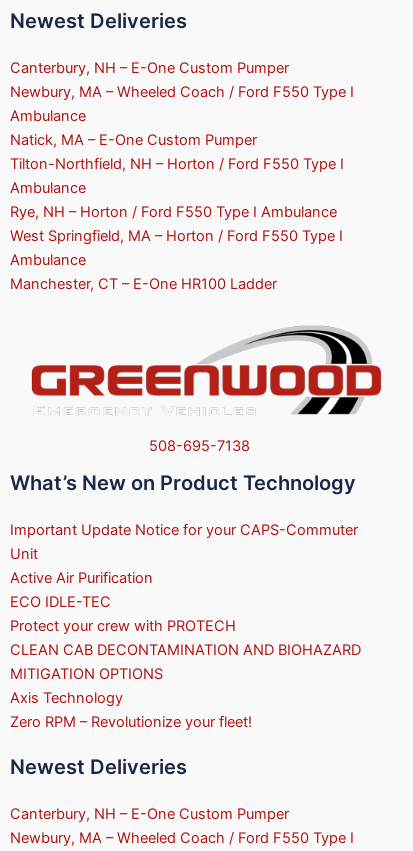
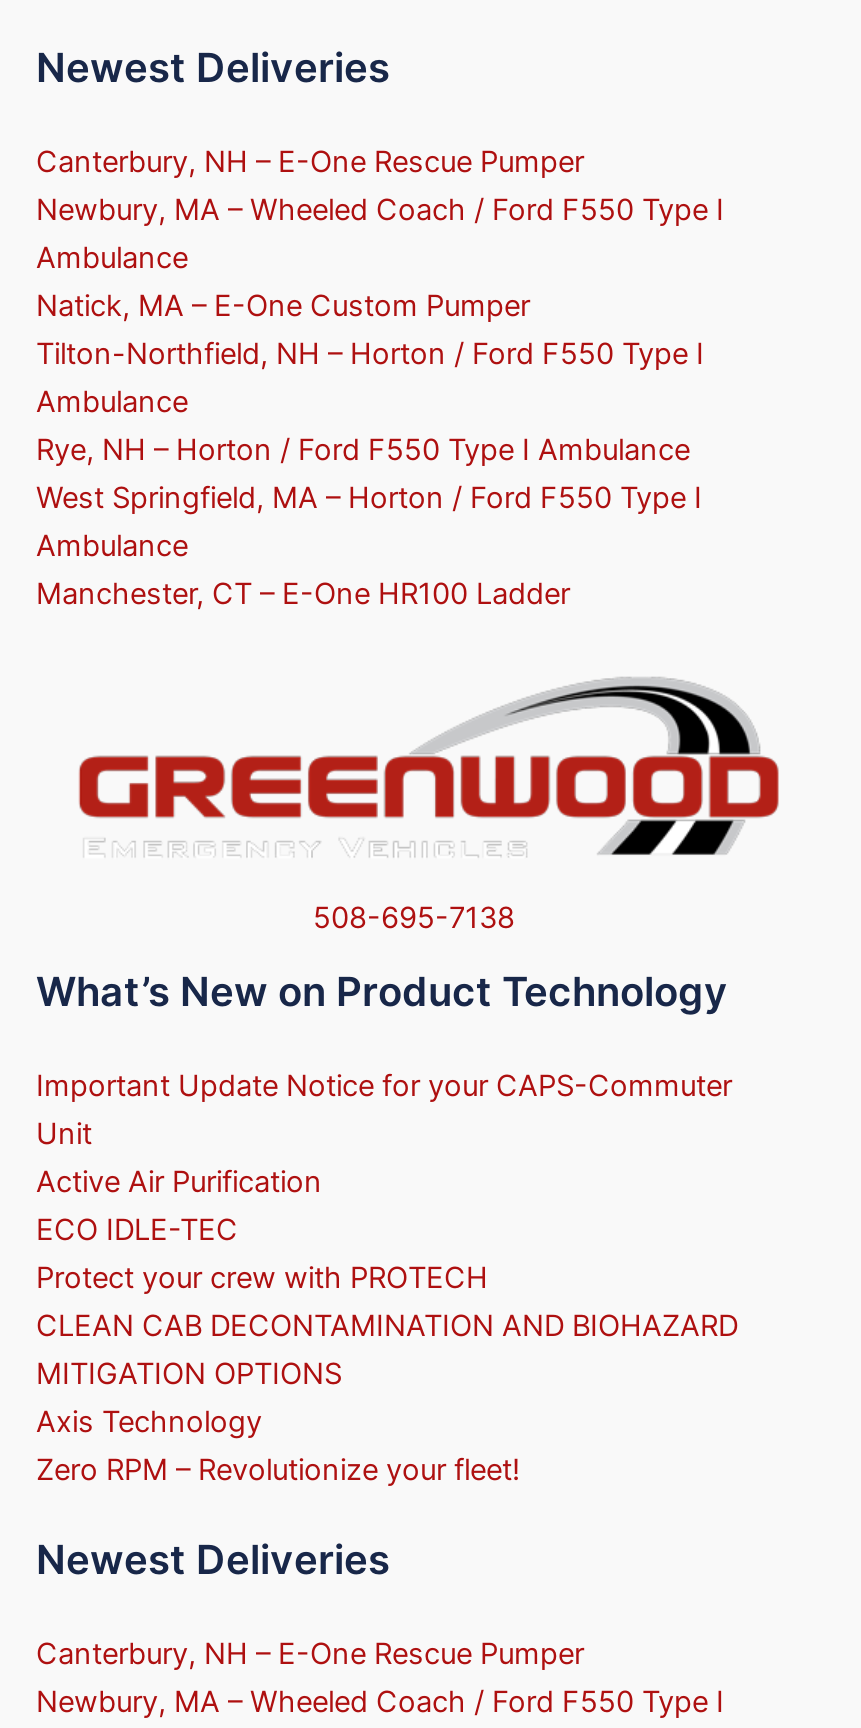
[10,59,289,77] Canterbury, NH – E-One Custom Pumper -> [36,144,584,180] Canterbury, NH – E-One Rescue Pumper
[10,805,289,823] Canterbury, NH – E-One Custom Pumper -> [36,1636,584,1672] Canterbury, NH – E-One Rescue Pumper

